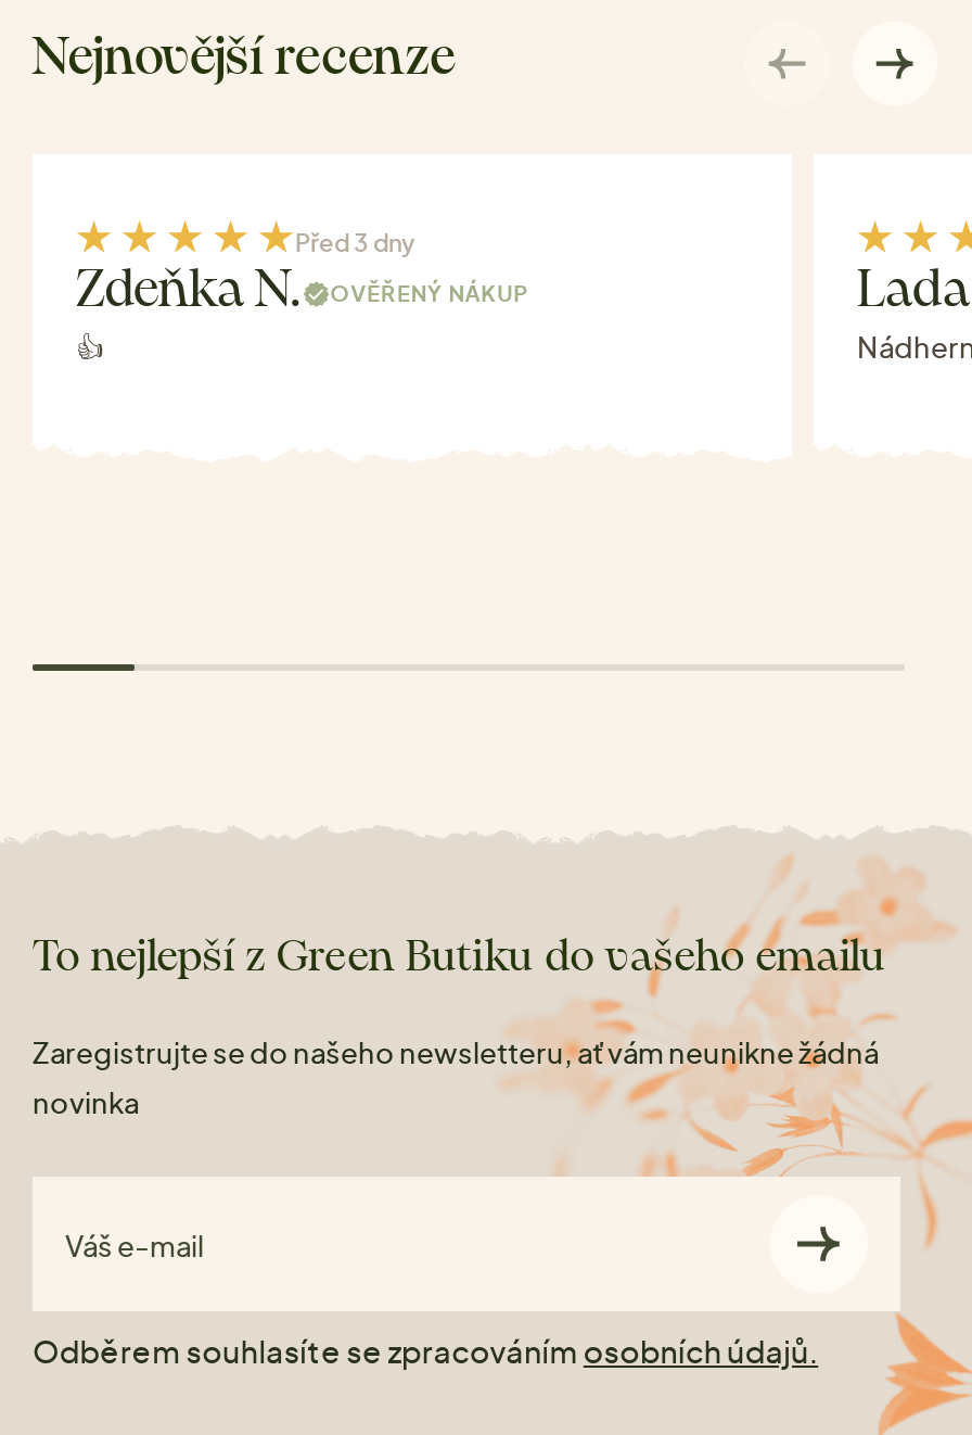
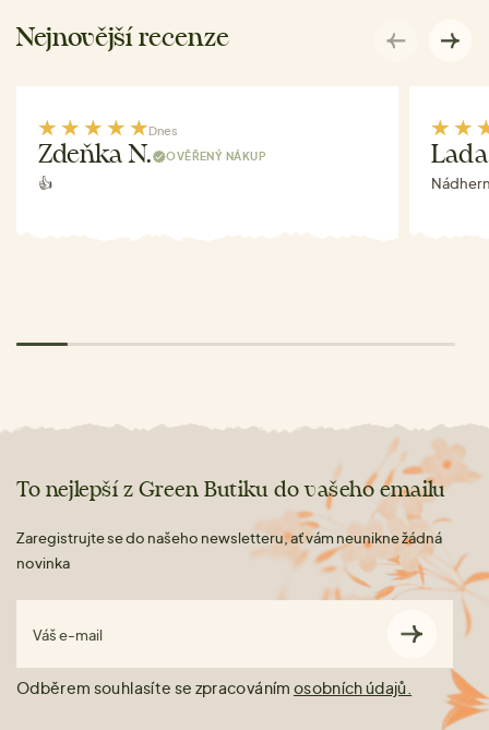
[295,228,414,256] Před 3 dny -> [148,123,178,137] Dnes

